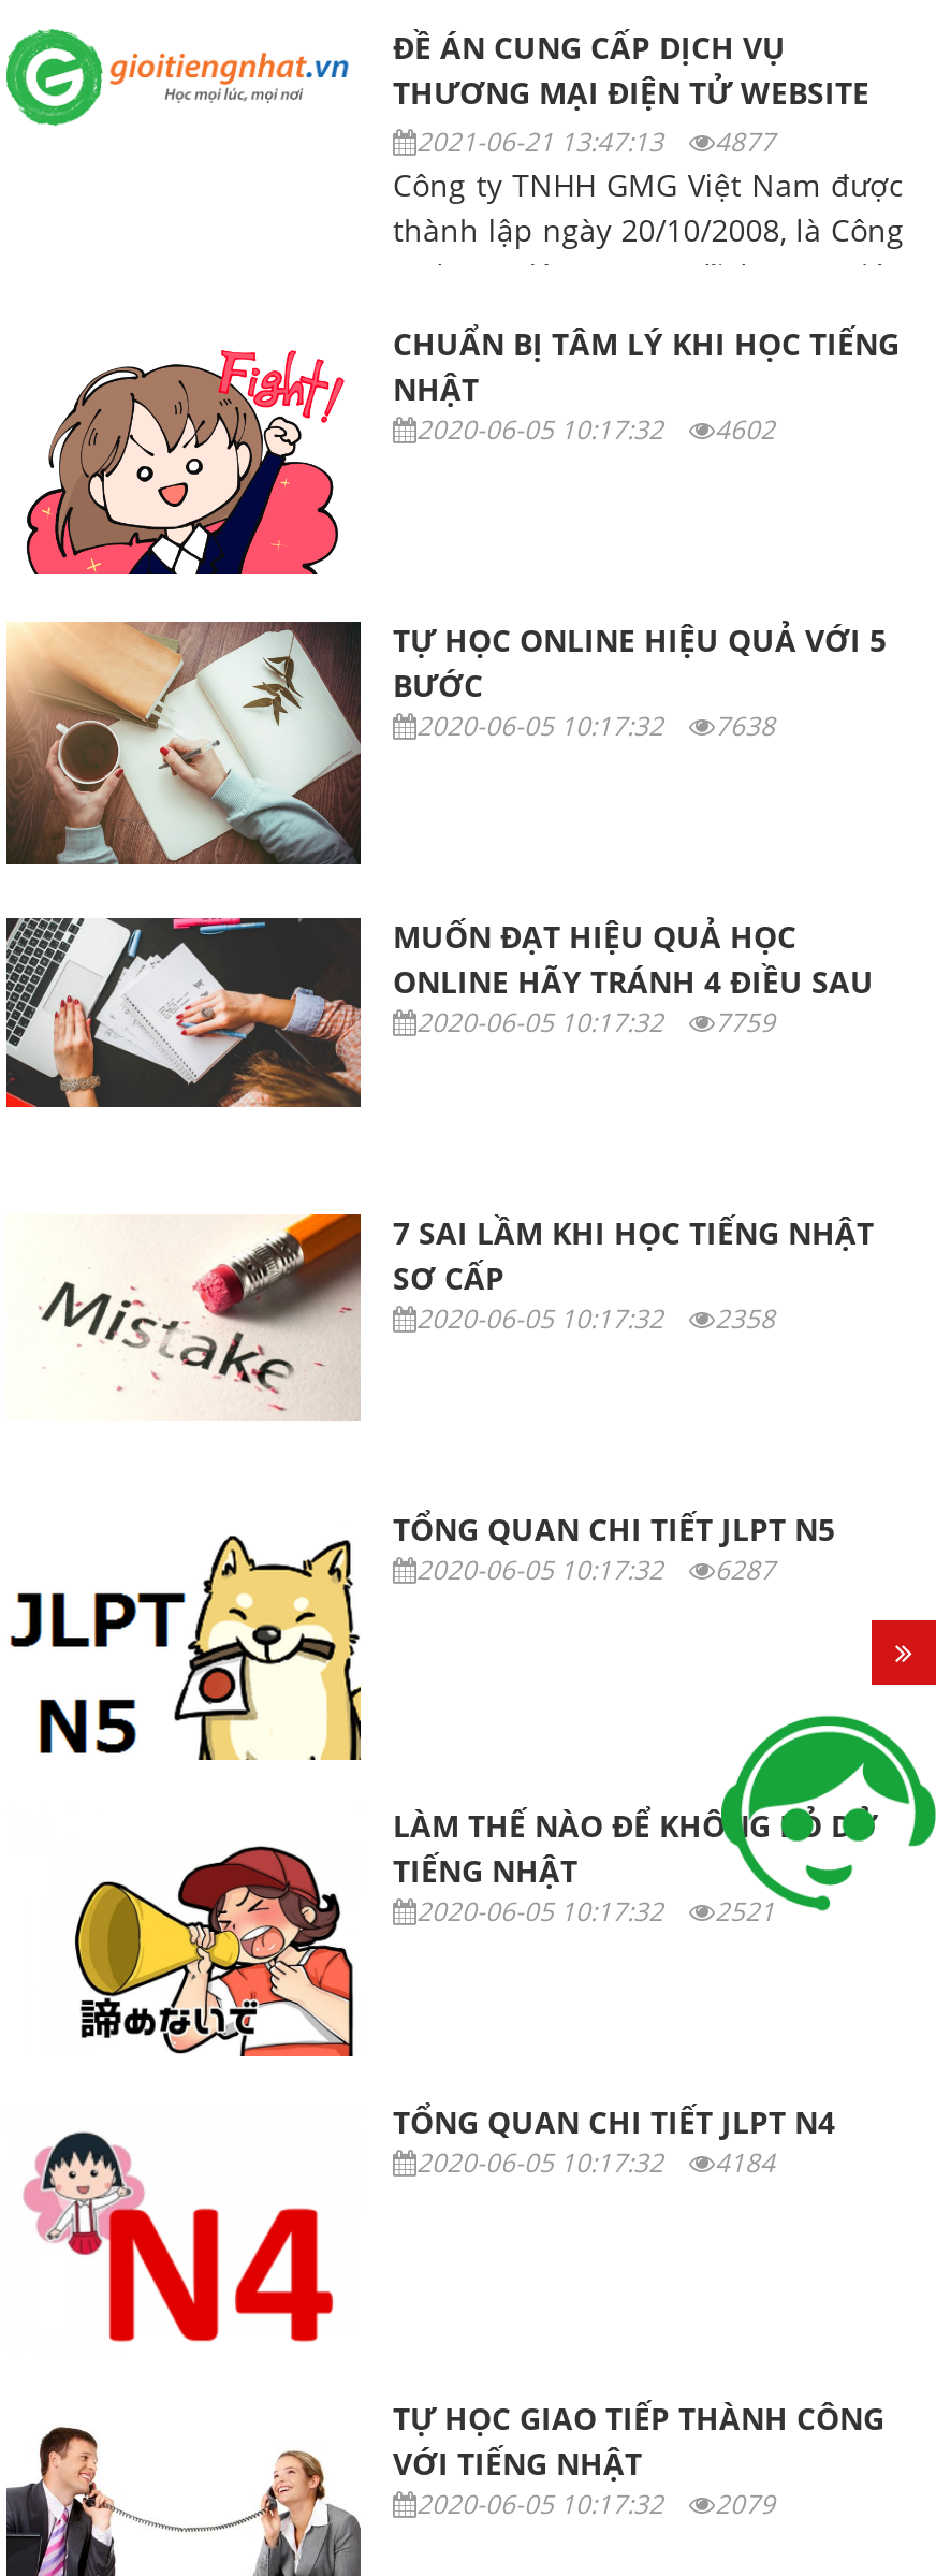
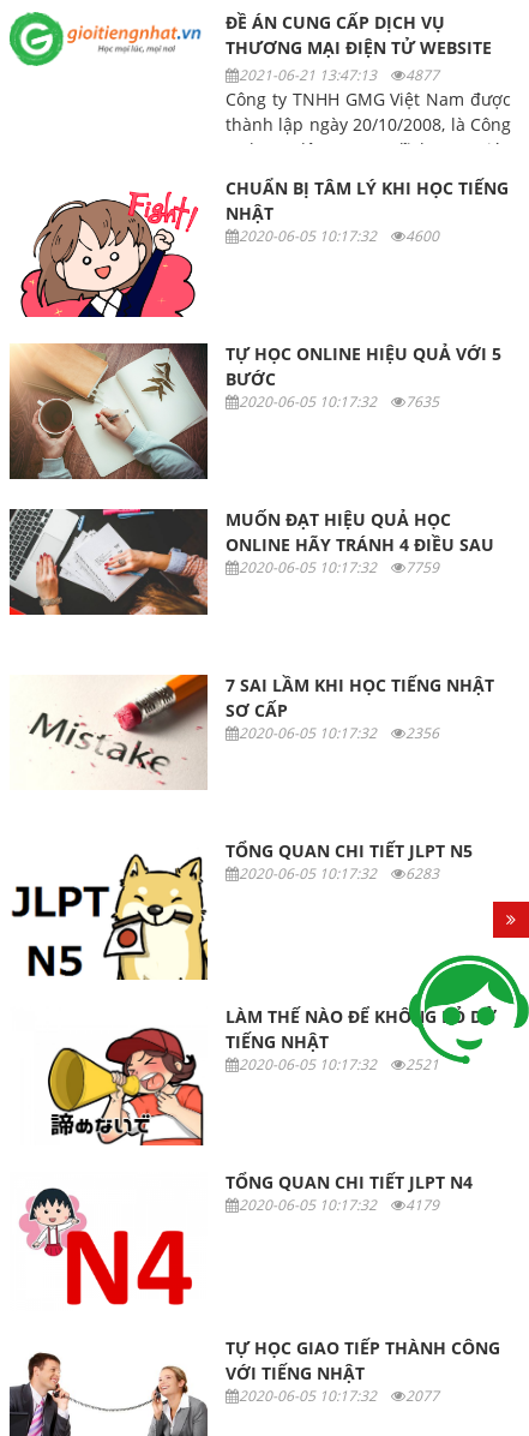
[416,411,775,448] 2020-06-05 10:17:32 4602 -> [239,226,439,246] 2020-06-05 10:17:32 4600
[416,708,775,744] 2020-06-05 10:17:32 7638 -> [239,391,439,412] 2020-06-05 10:17:32 7635
[416,1300,775,1337] 2020-06-05 10:17:32 2358 -> [239,723,439,743] 2020-06-05 10:17:32 2356
[416,1552,775,1588] 2020-06-05 10:17:32 6287 -> [239,863,439,884] 2020-06-05 10:17:32 6283
[416,2144,775,2181] 2020-06-05 10:17:32 4184 -> [239,1195,439,1215] 2020-06-05 10:17:32 4179
[416,2486,775,2522] 2020-06-05 10:17:32 2079 -> [239,1386,439,1406] 2020-06-05 10:17:32 2077

